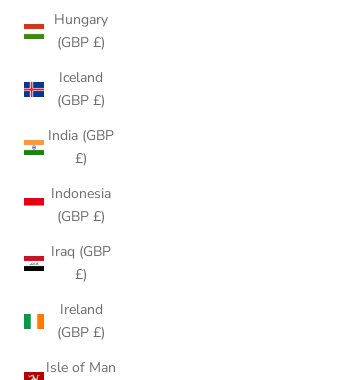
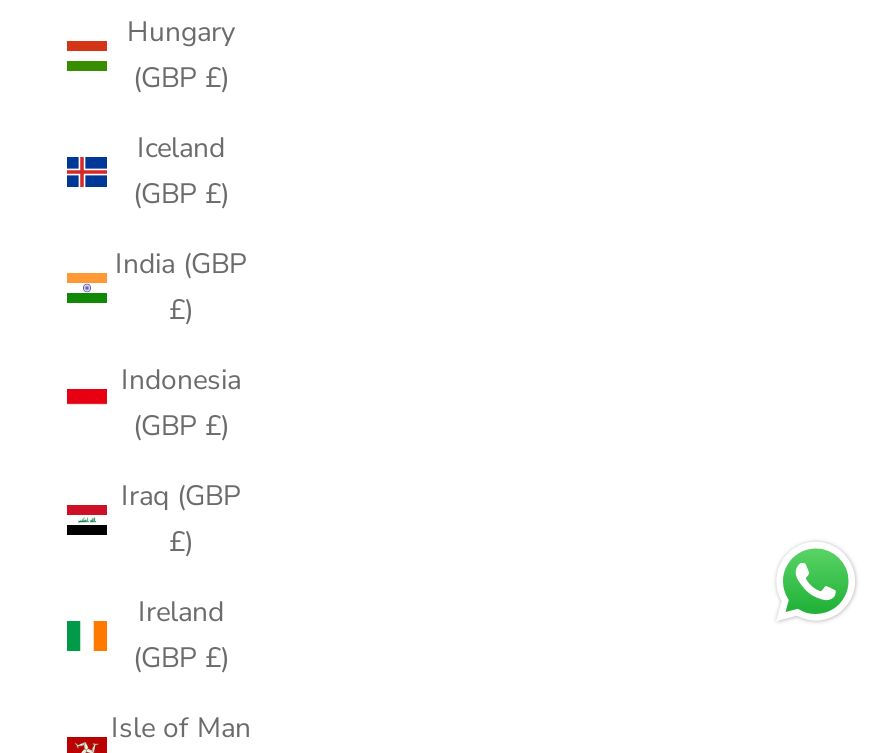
none -> [781,547,851,617] [image]

